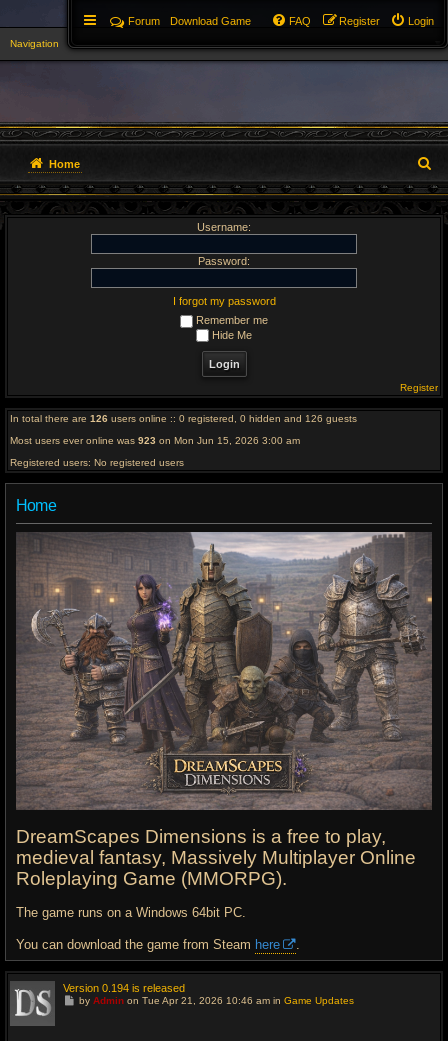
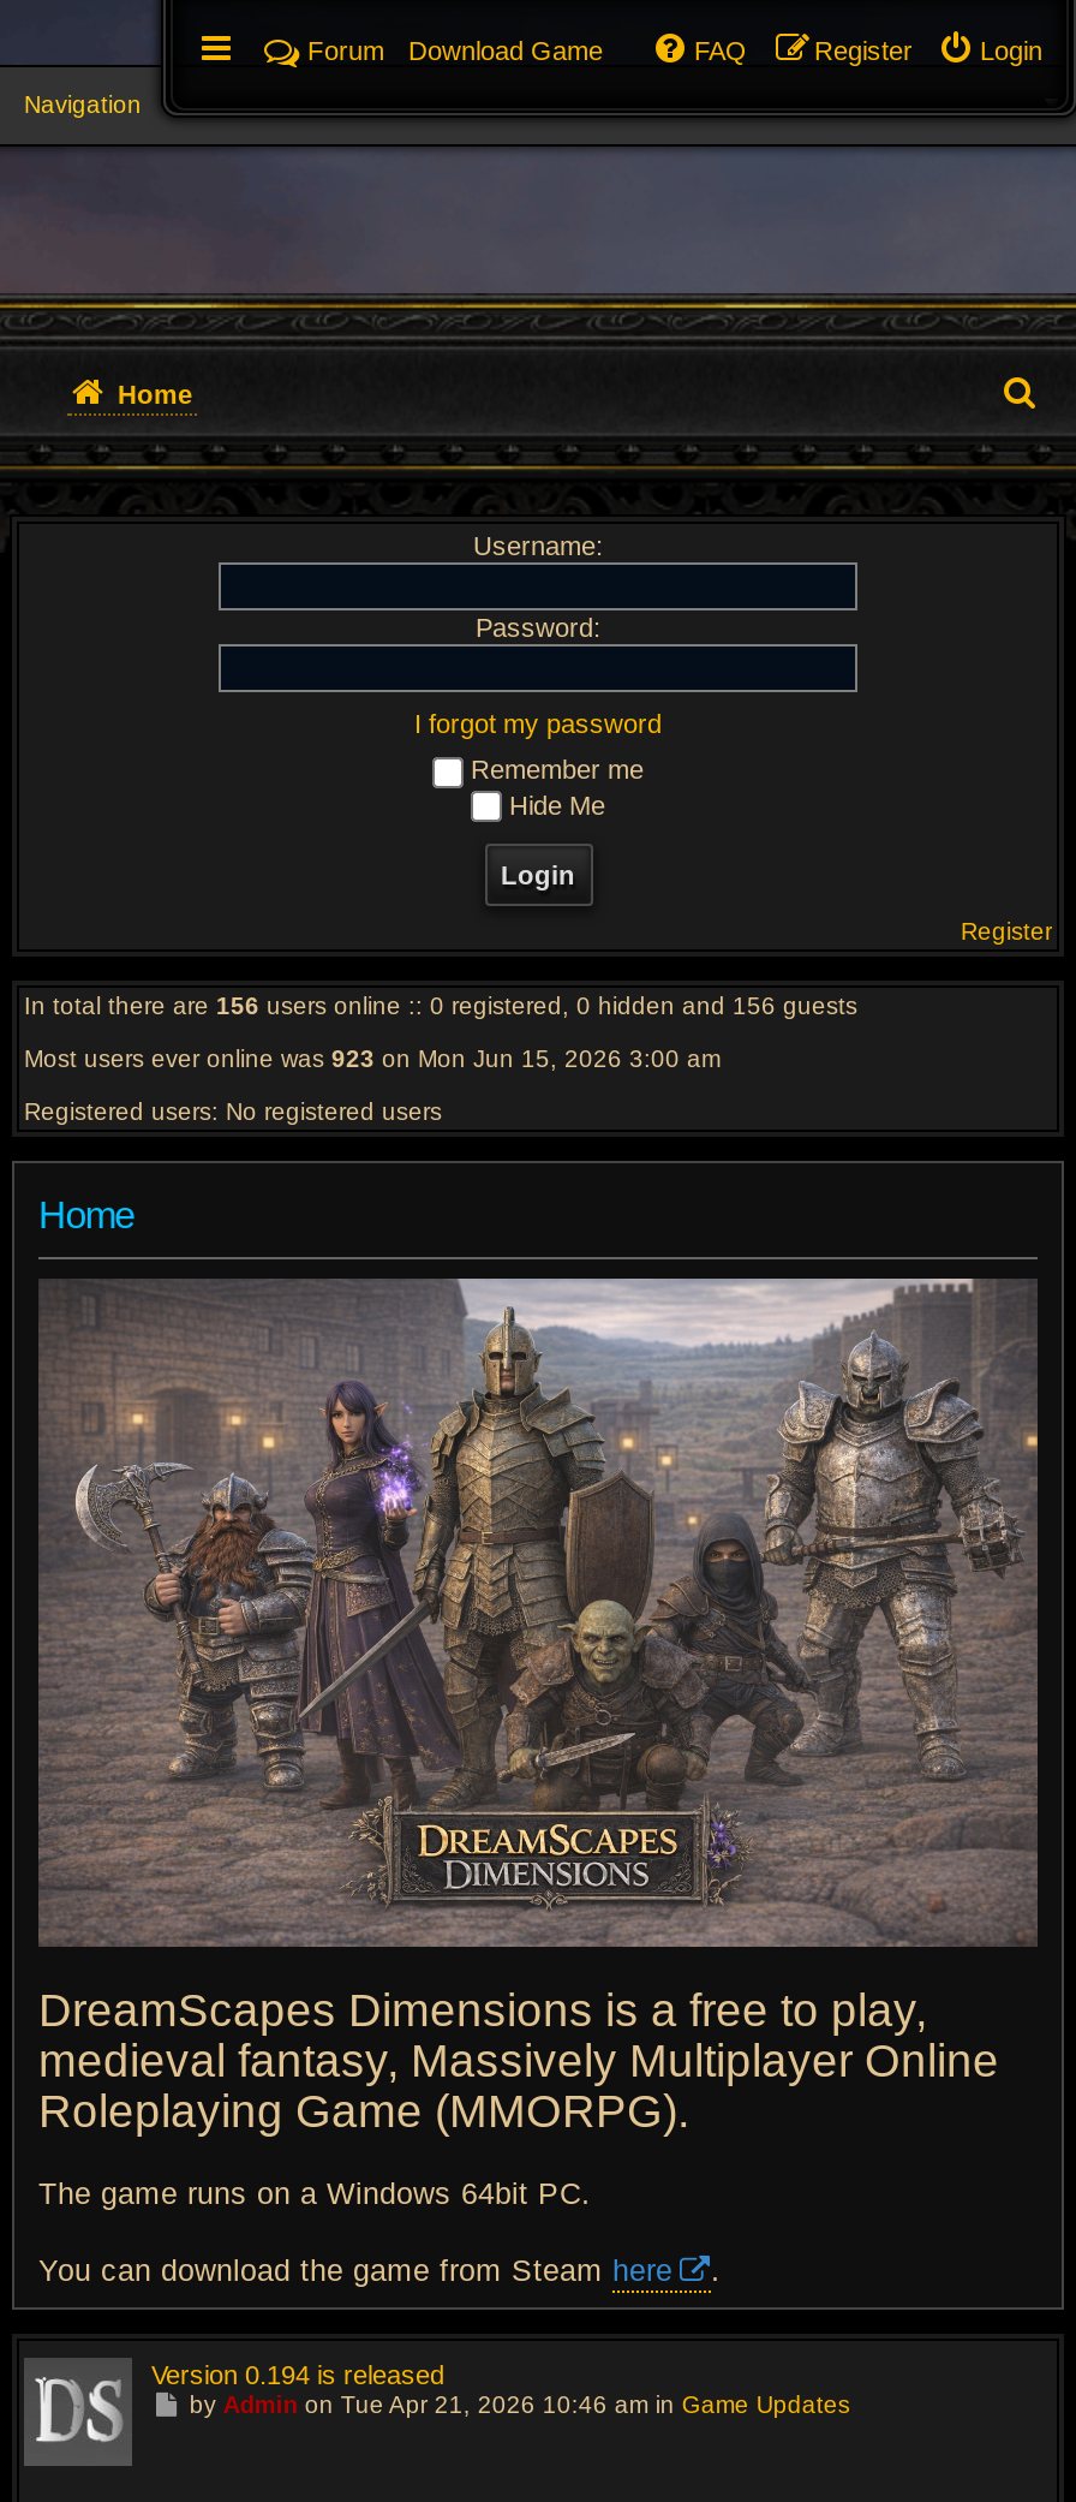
[10,413,357,424] In total there are 126 users online :: 0 registered, 0 hidden and 126 guests -> [24,993,857,1020] In total there are 156 users online :: 0 registered, 0 hidden and 156 guests

